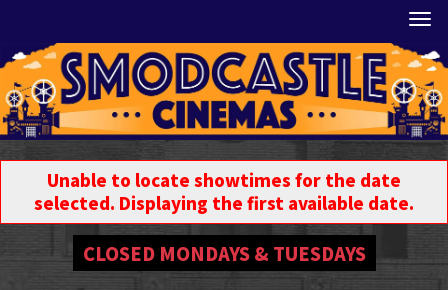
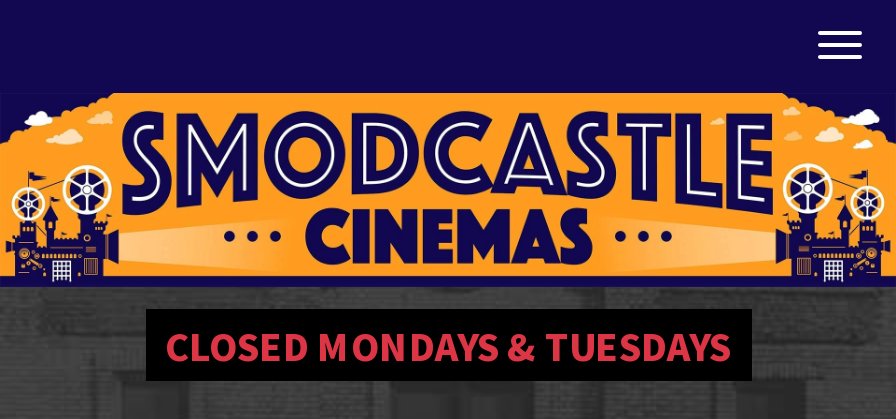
[34,168,414,215] Unable to locate showtimes for the date | selected. Displaying the first available date. -> none

